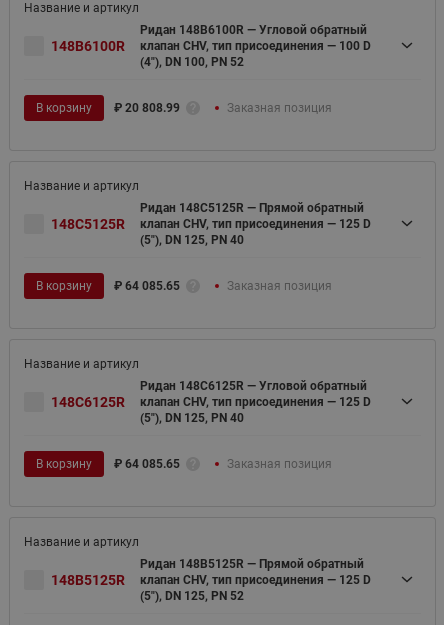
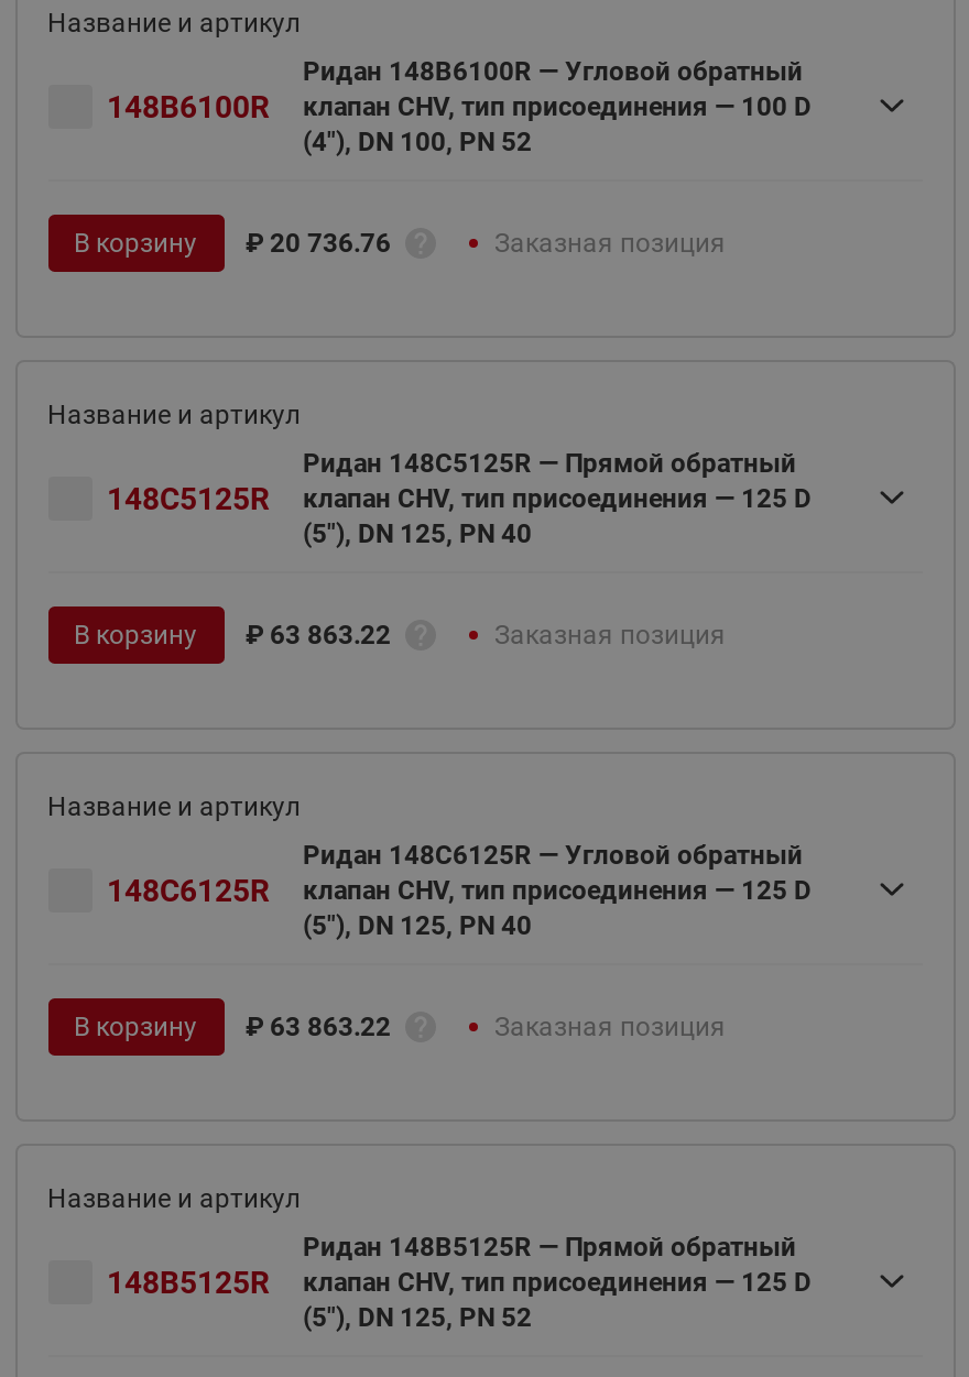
[35,100,179,114] В корзину ₽ 20 808.99 -> [74,227,391,258] В корзину ₽ 20 736.76
[35,278,179,292] В корзину ₽ 64 085.65 -> [74,619,391,649] В корзину ₽ 63 863.22
[35,456,179,470] В корзину ₽ 64 085.65 -> [74,1010,391,1041] В корзину ₽ 63 863.22

